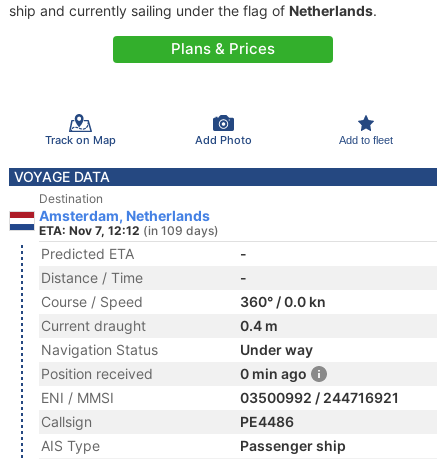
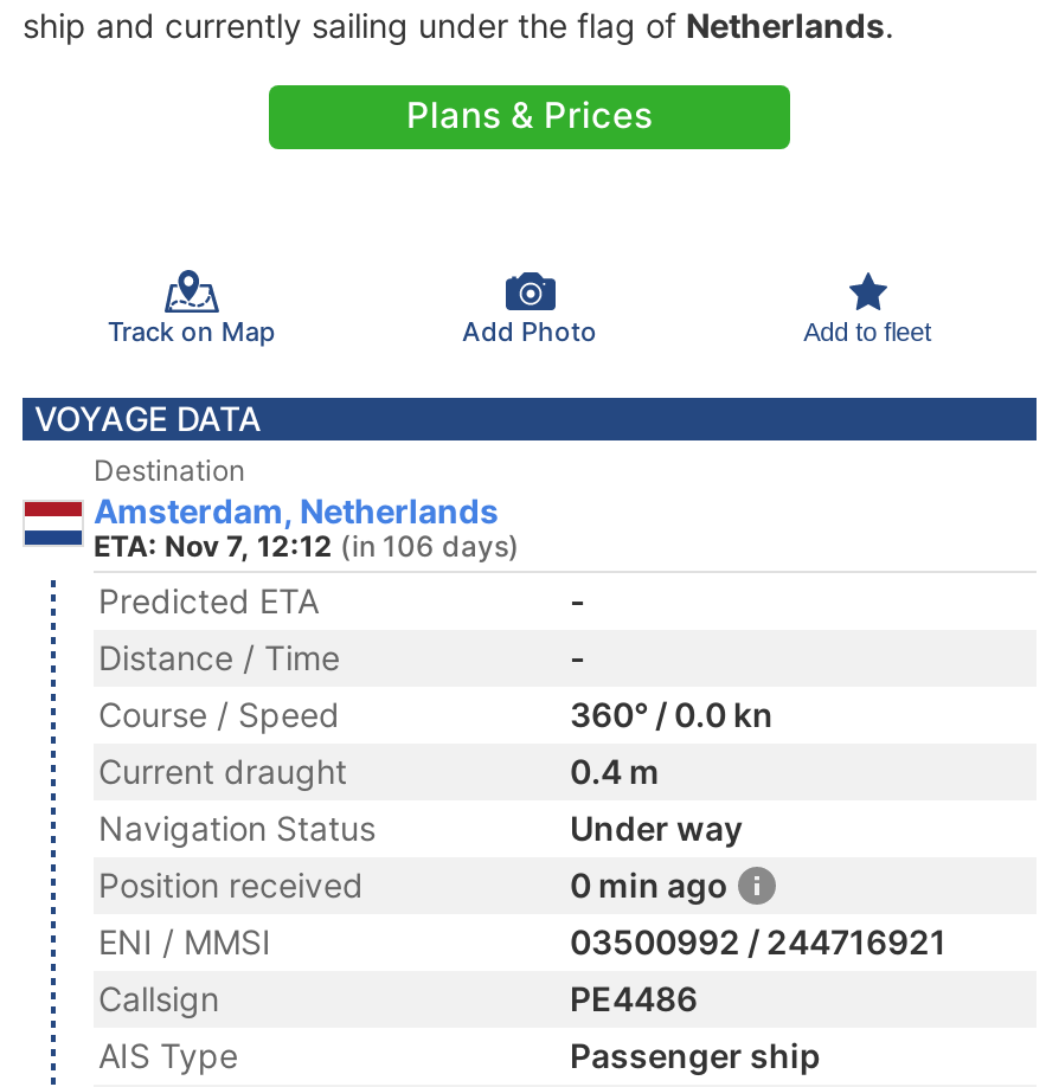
[39,223,219,238] ETA: Nov 7, 12:12 (in 109 days) -> [94,528,520,564] ETA: Nov 7, 12:12 (in 106 days)

